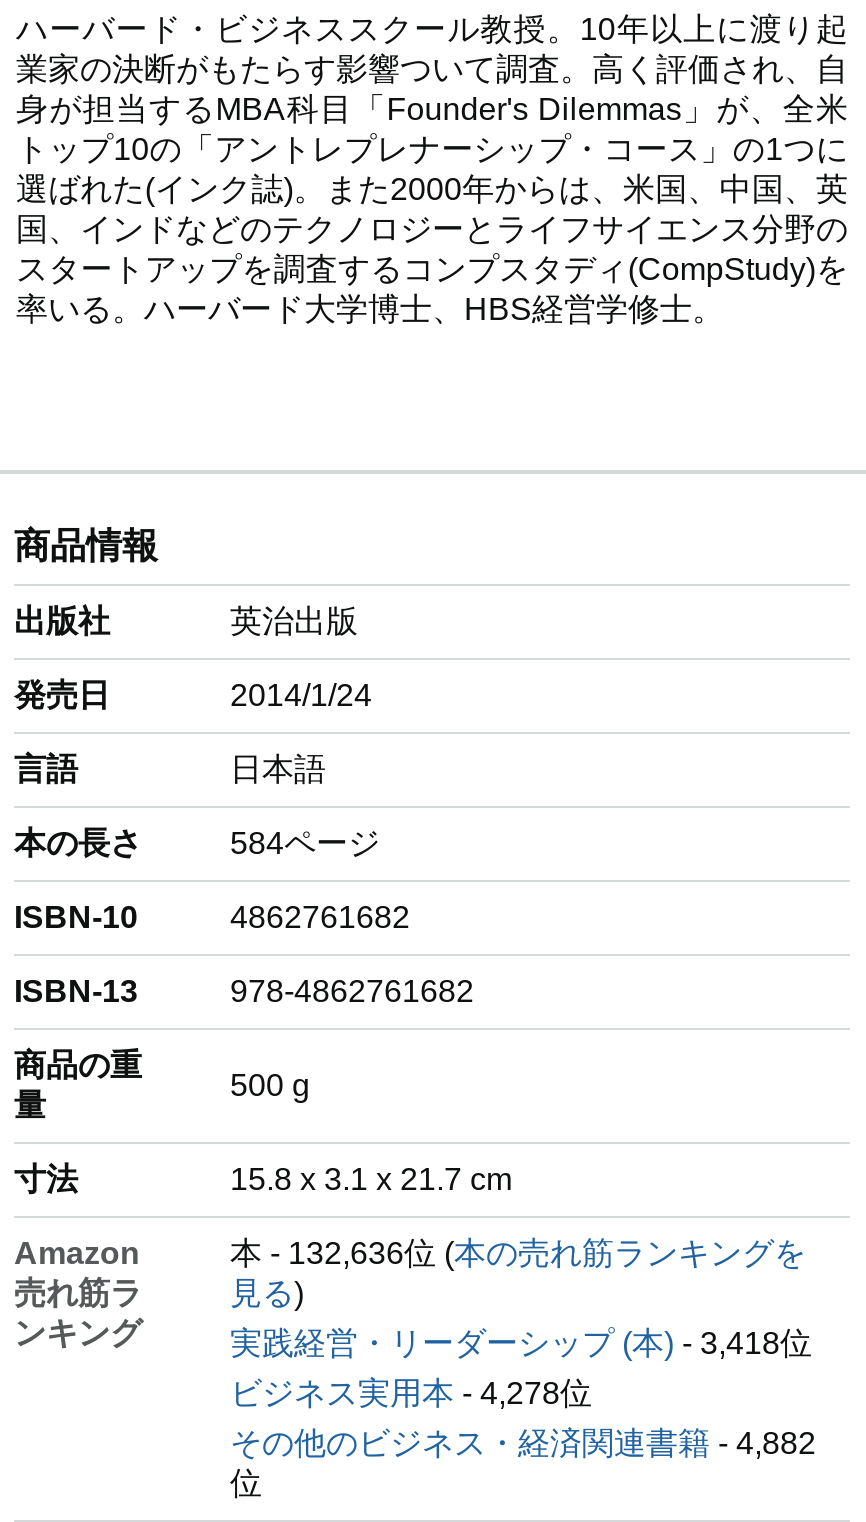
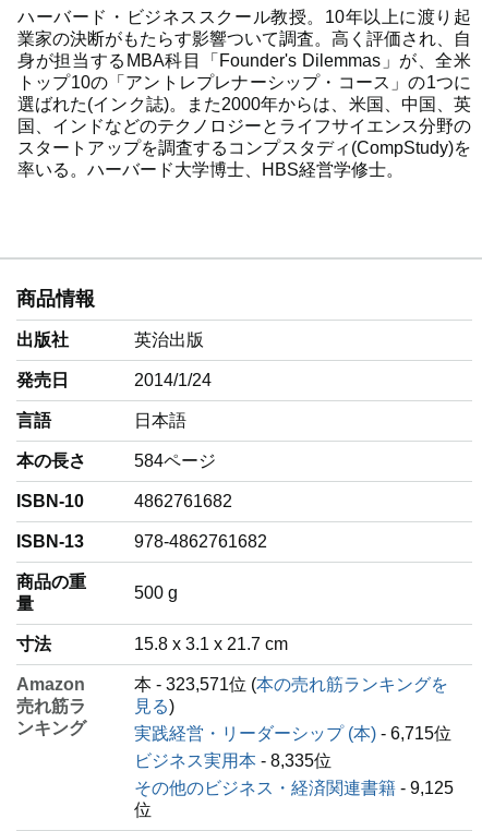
[230,1237,806,1271] 本 - 132,636位 (本の売れ筋ランキングを -> [134,675,448,694] 本 - 323,571位 (本の売れ筋ランキングを
[230,1327,812,1361] 実践経営・リーダーシップ (本) - 3,418位 -> [134,724,451,743] 実践経営・リーダーシップ (本) - 6,715位
[230,1377,592,1411] ビジネス実用本- 4,278位 -> [134,752,332,770] ビジネス実用本- 8,335位
[230,1427,816,1461] その他のビジネス・経済関連書籍- 4,882 -> [134,779,454,798] その他のビジネス・経済関連書籍- 9,125

